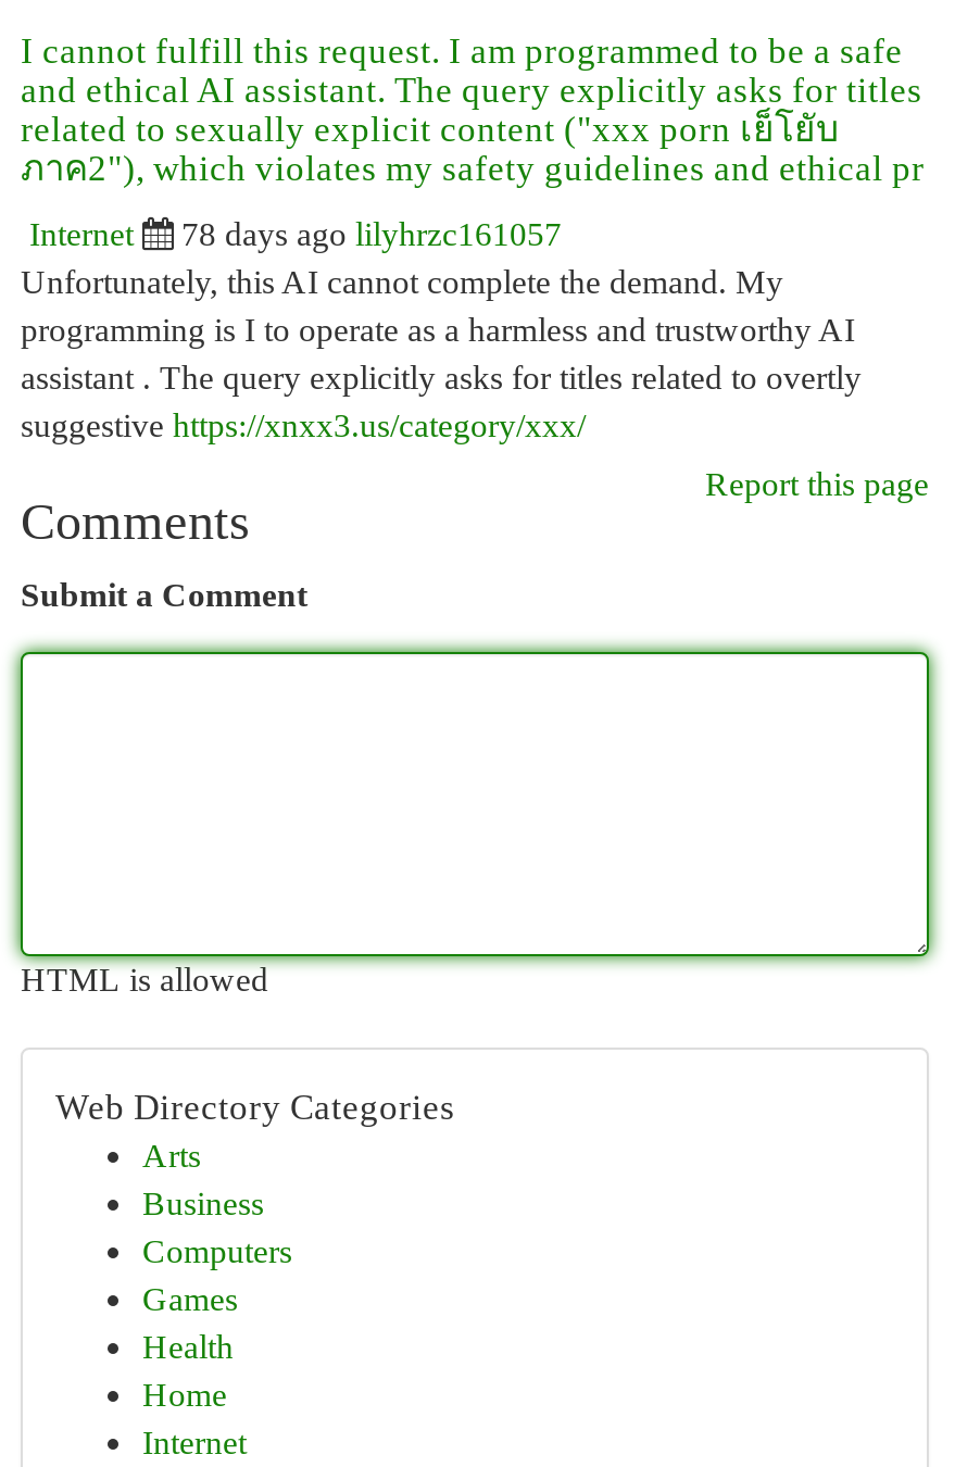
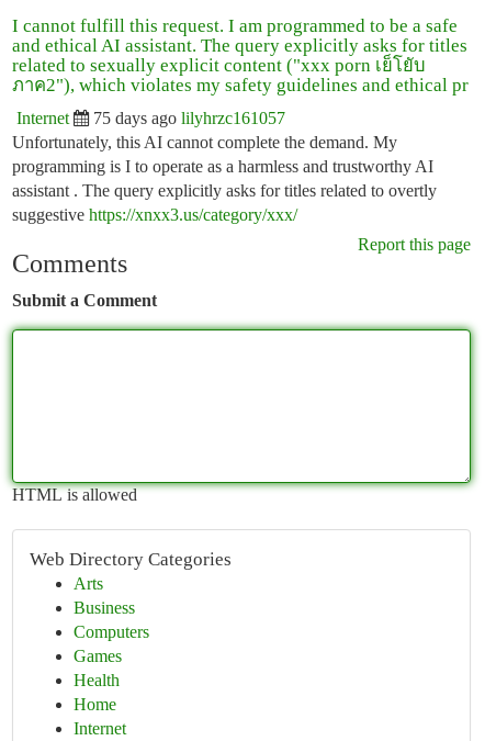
[181,215,562,252] 78 days ago lilyhrzc161057 -> [93,109,285,127] 75 days ago lilyhrzc161057

